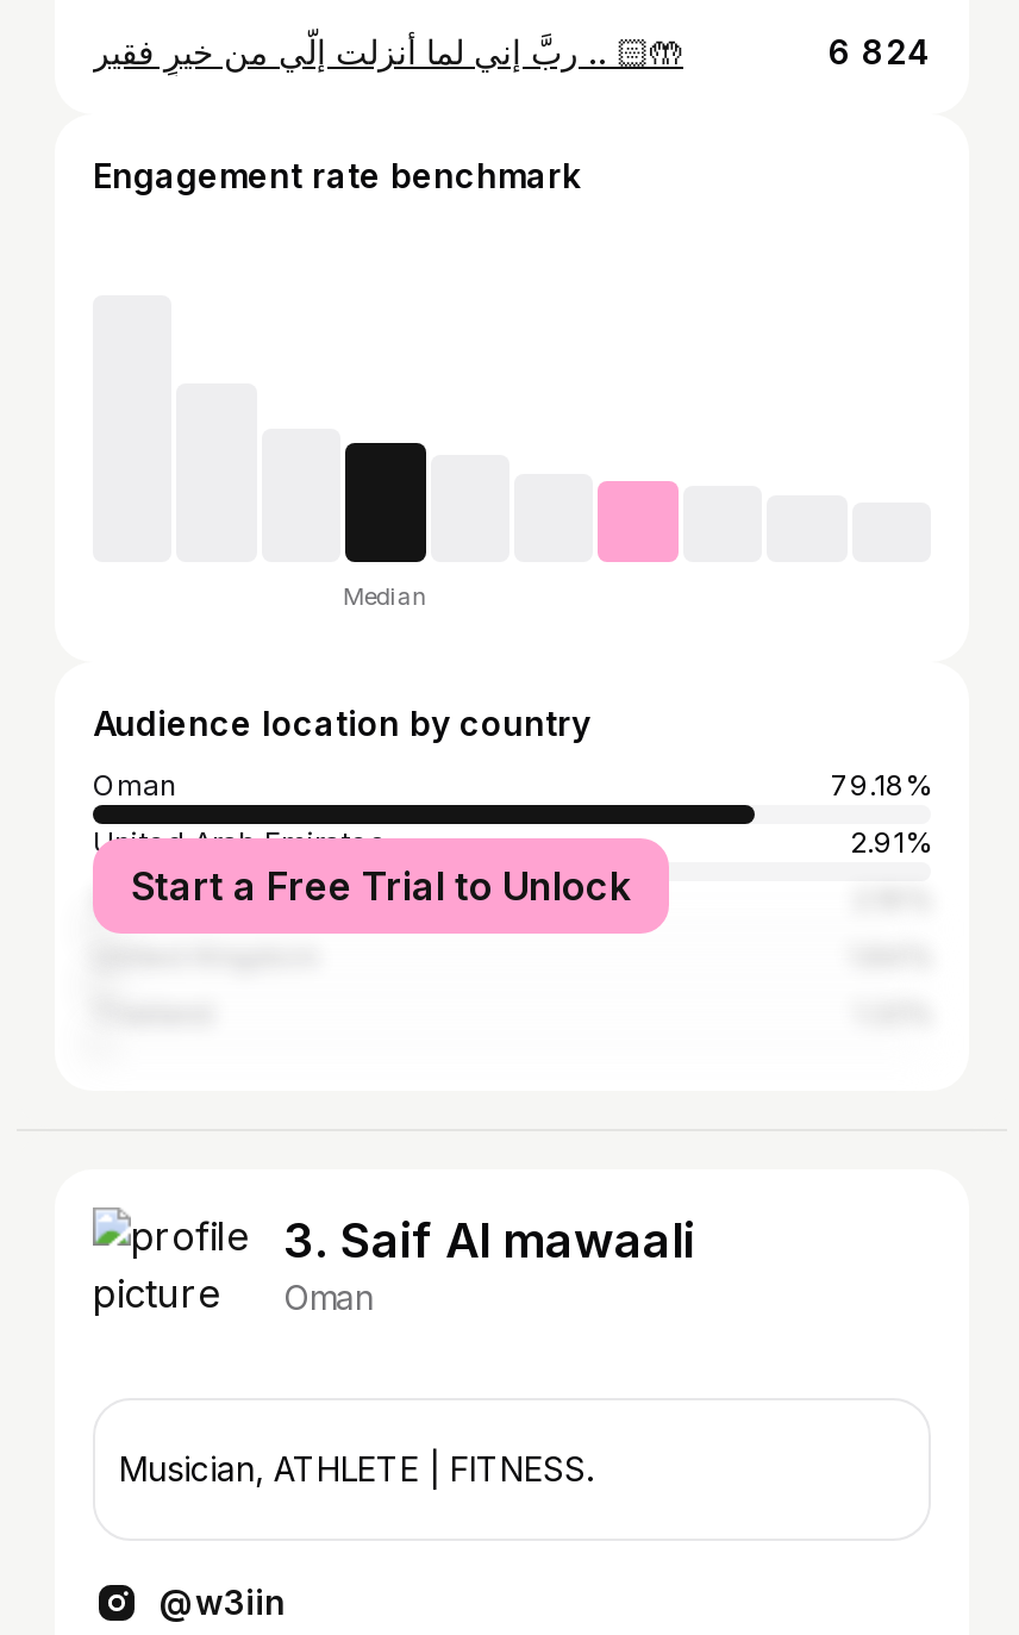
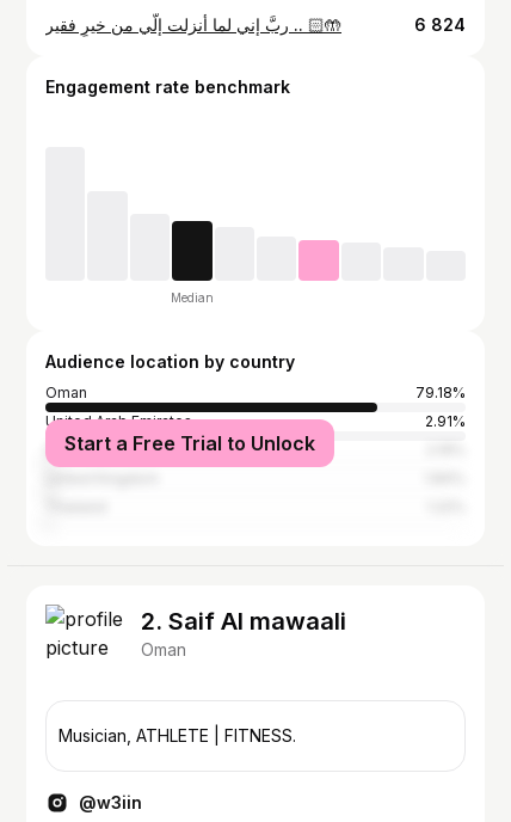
[283,1212,695,1269] 3. Saif Al mawaali -> [141,607,346,636] 2. Saif Al mawaali

